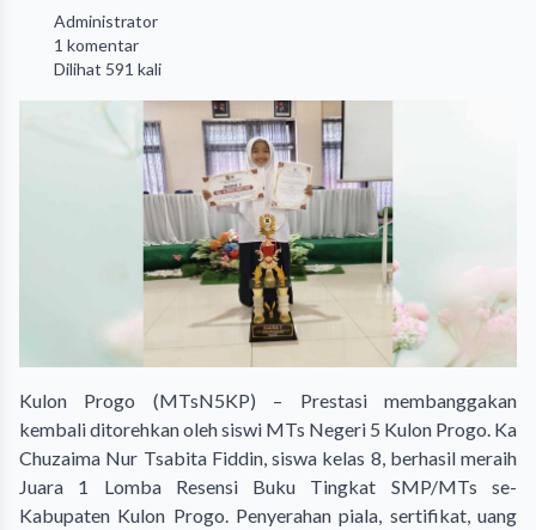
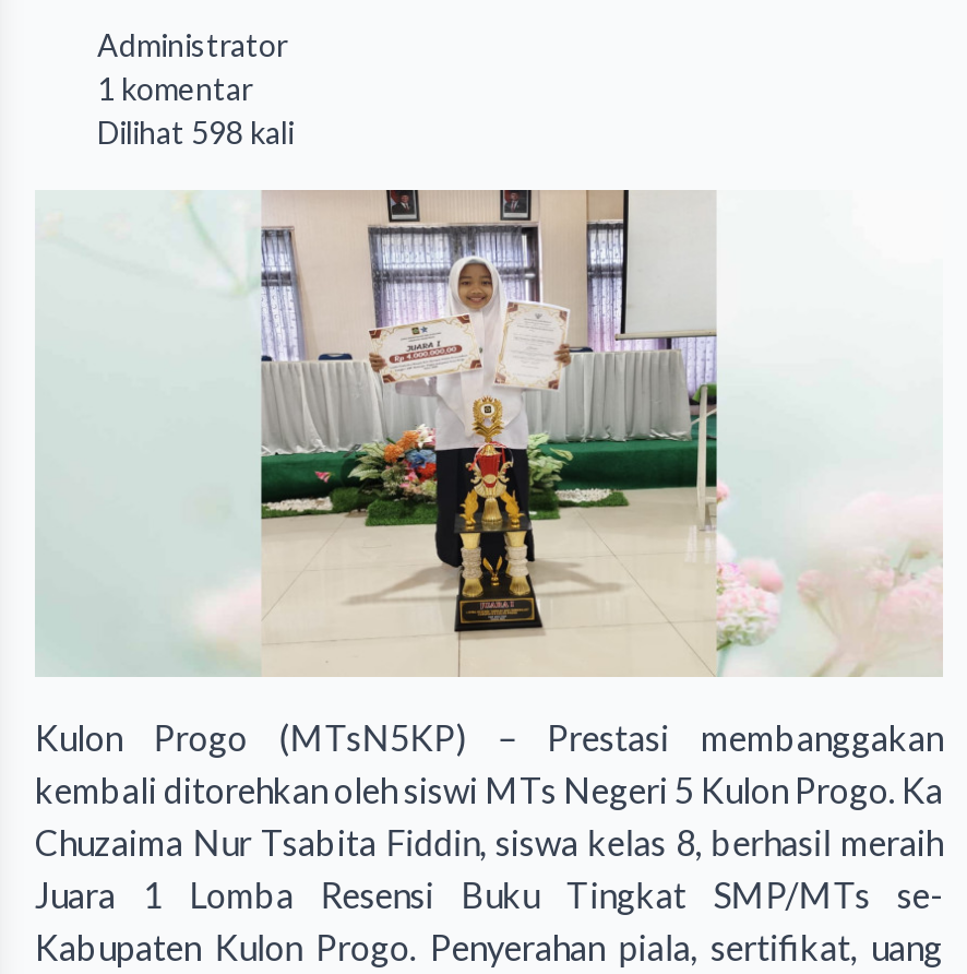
[50,59,161,79] Dilihat 591 kali -> [91,114,294,151] Dilihat 598 kali

